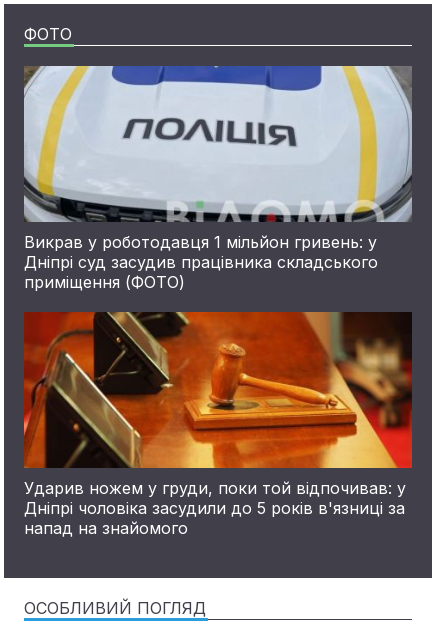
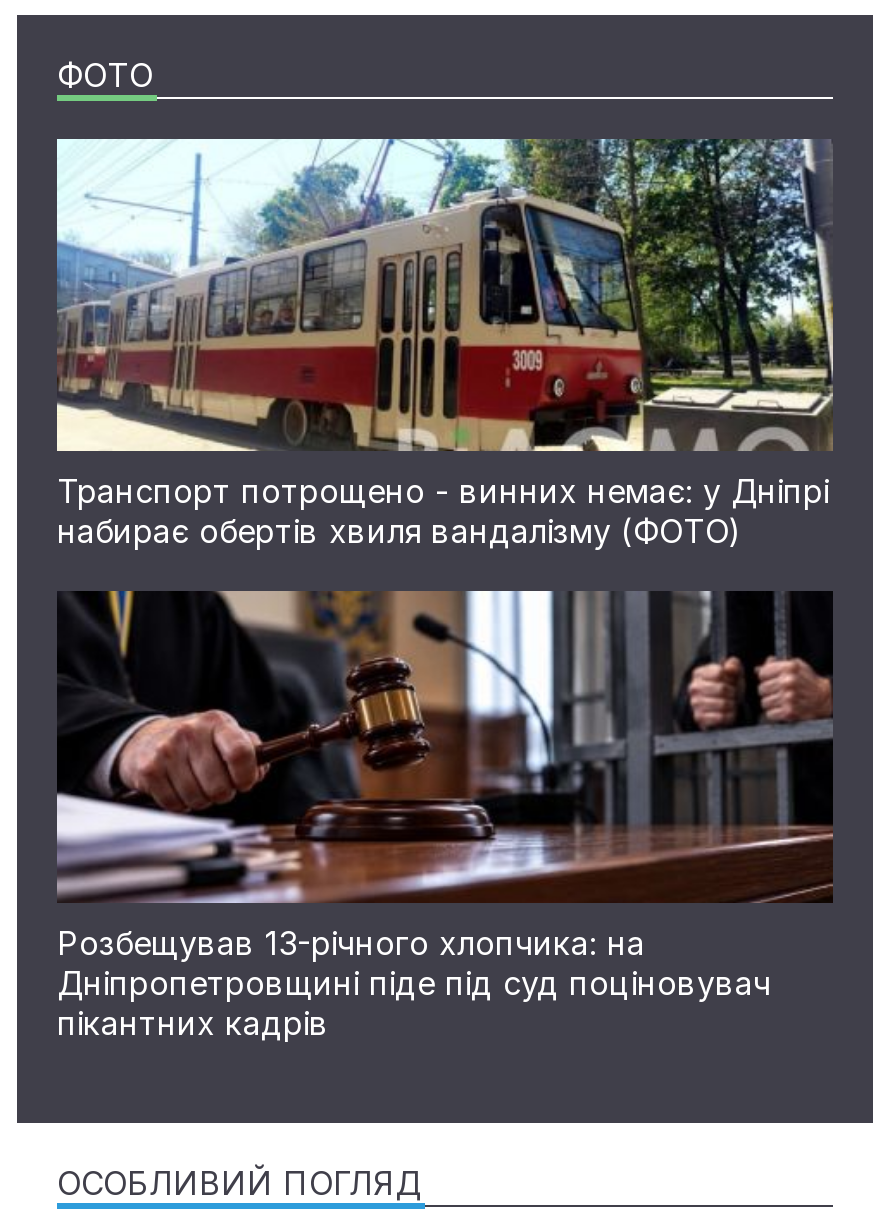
[24,65,413,292] [image] | Викрав у роботодавця 1 мільйон гривень: у | Дніпрі суд засудив працівника складського | приміщення (ФОТО) -> [57,137,833,551] [image] | Транспорт потрощено - винних немає: у Дніпрі | набирає обертів хвиля вандалізму (ФОТО)
[23,311,413,538] [image] | Ударив ножем у груди, поки той відпочивав: у | Дніпрі чоловіка засудили до 5 років в'язниці за | напад на знайомого -> [55,589,833,1043] [image] | Розбещував 13-річного хлопчика: на | Дніпропетровщині піде під суд поціновувач | пікантних кадрів

